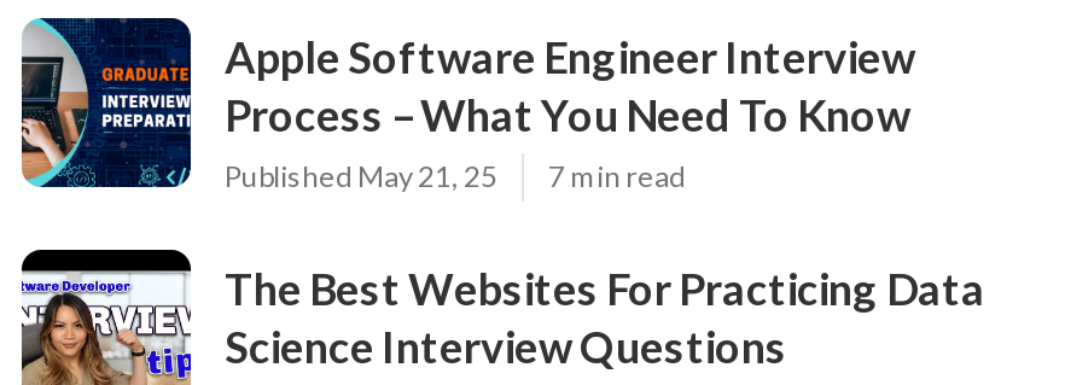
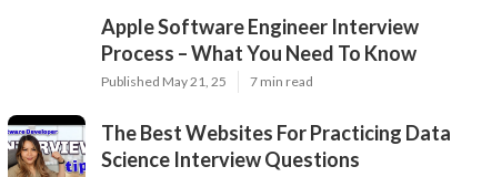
[19,16,193,189] [image] -> none

